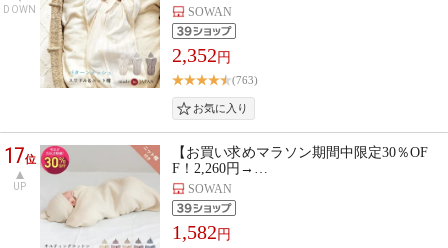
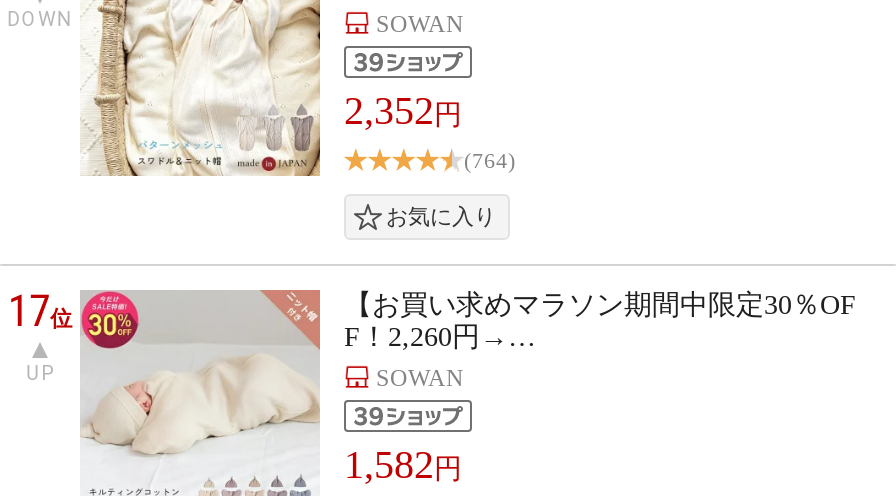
[232,74,258,86] (763) -> [464,149,516,173] (764)

